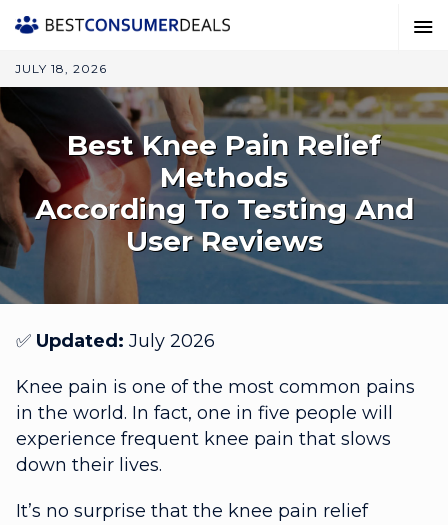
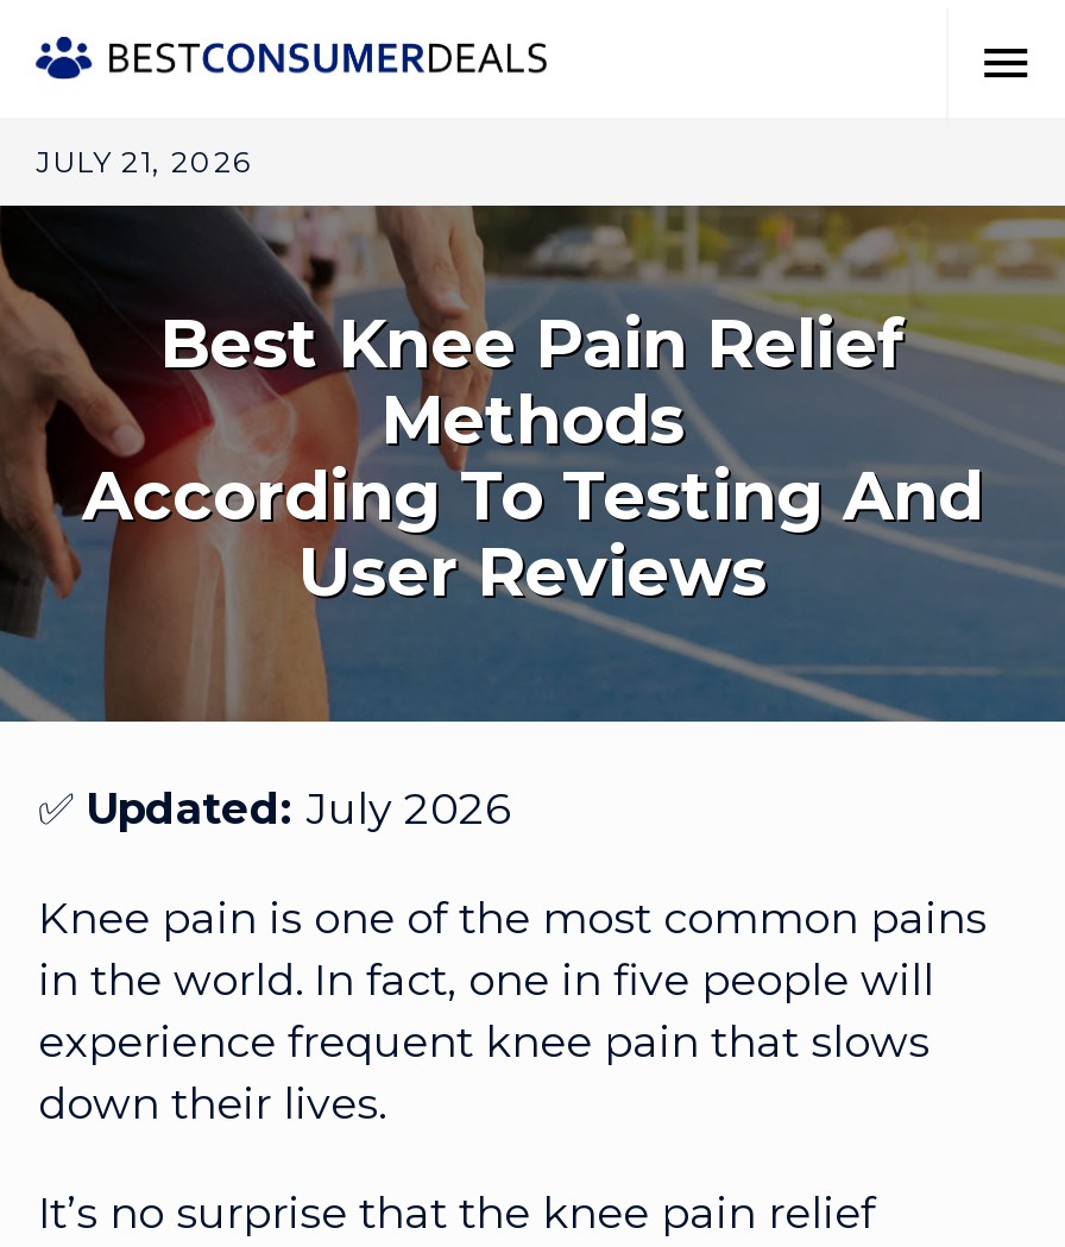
[15,61,107,76] JULY 18, 2026 -> [36,144,252,180] JULY 21, 2026

